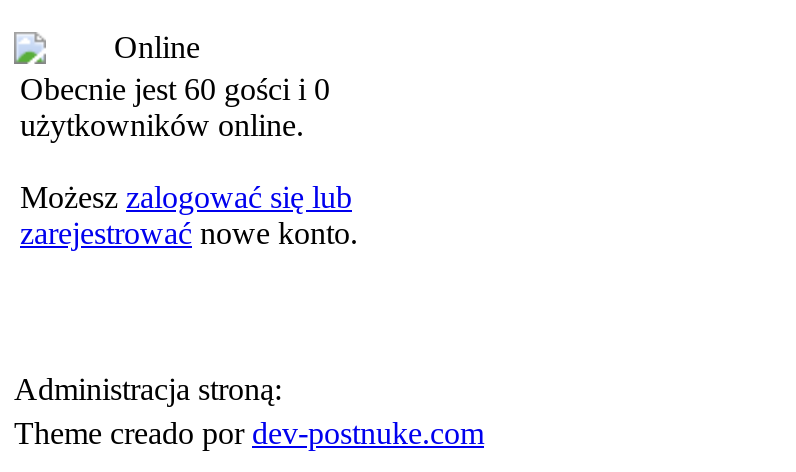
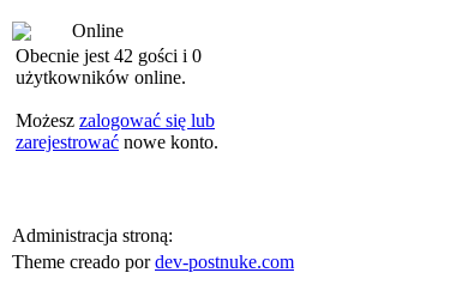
[20,72,330,106] Obecnie jest 60 gości i 0 -> [16,46,202,66] Obecnie jest 42 gości i 0

